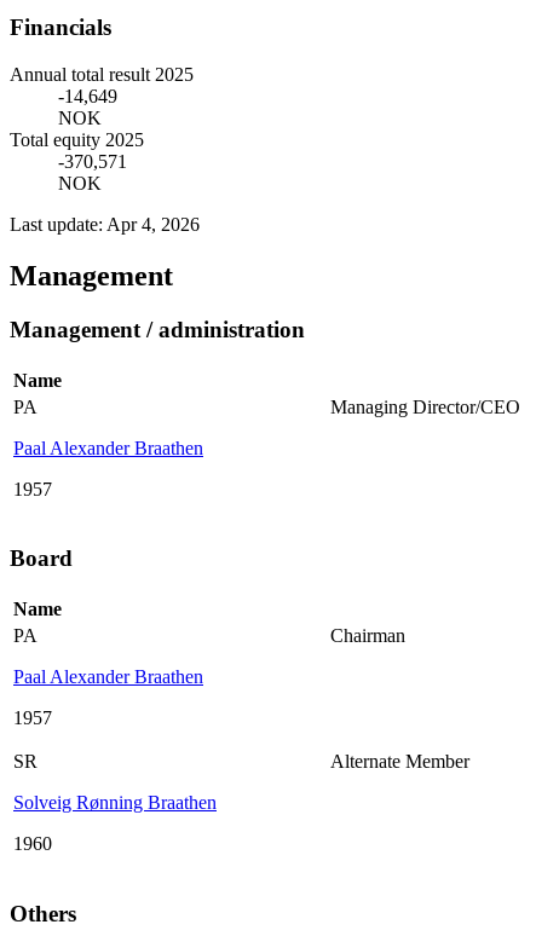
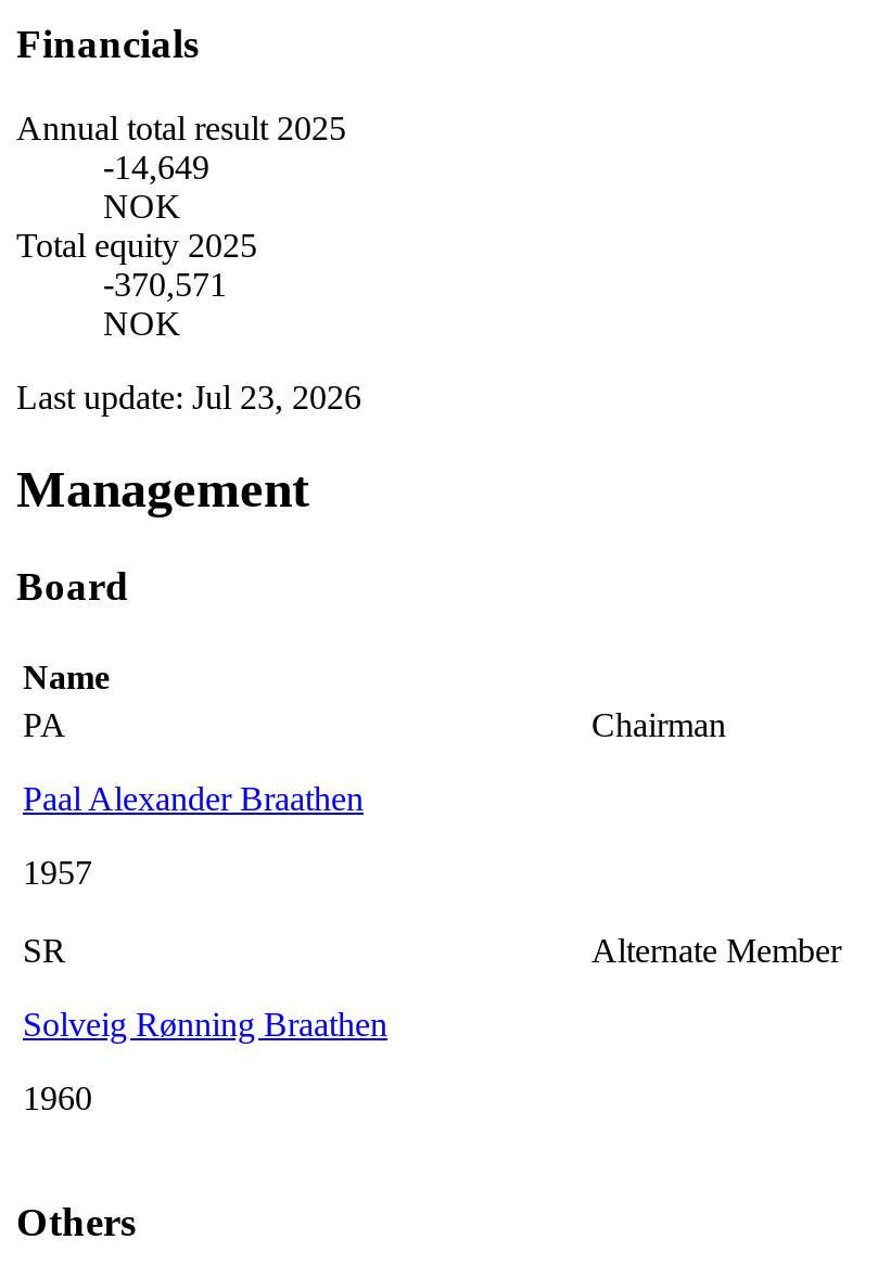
[10,214,200,235] Last update: Apr 4, 2026 -> [16,379,361,416] Last update: Jul 23, 2026
[10,317,305,499] Management / administration | Name | PA | Paal Alexander Braathen | 1957 -> none
[330,396,520,417] Managing Director/CEO -> none

